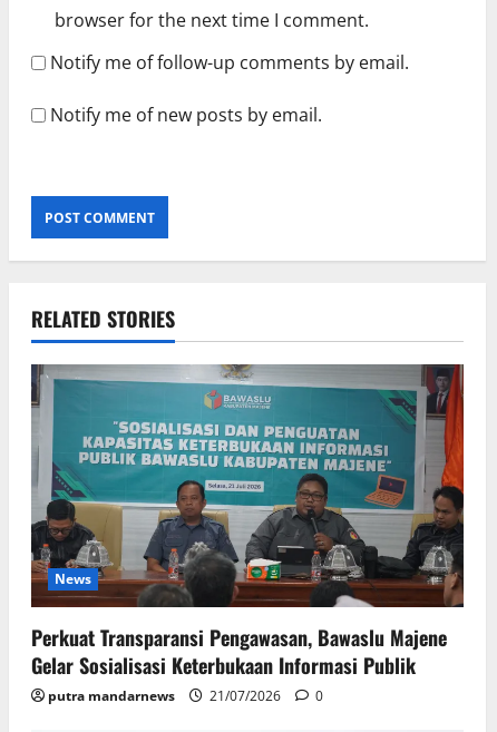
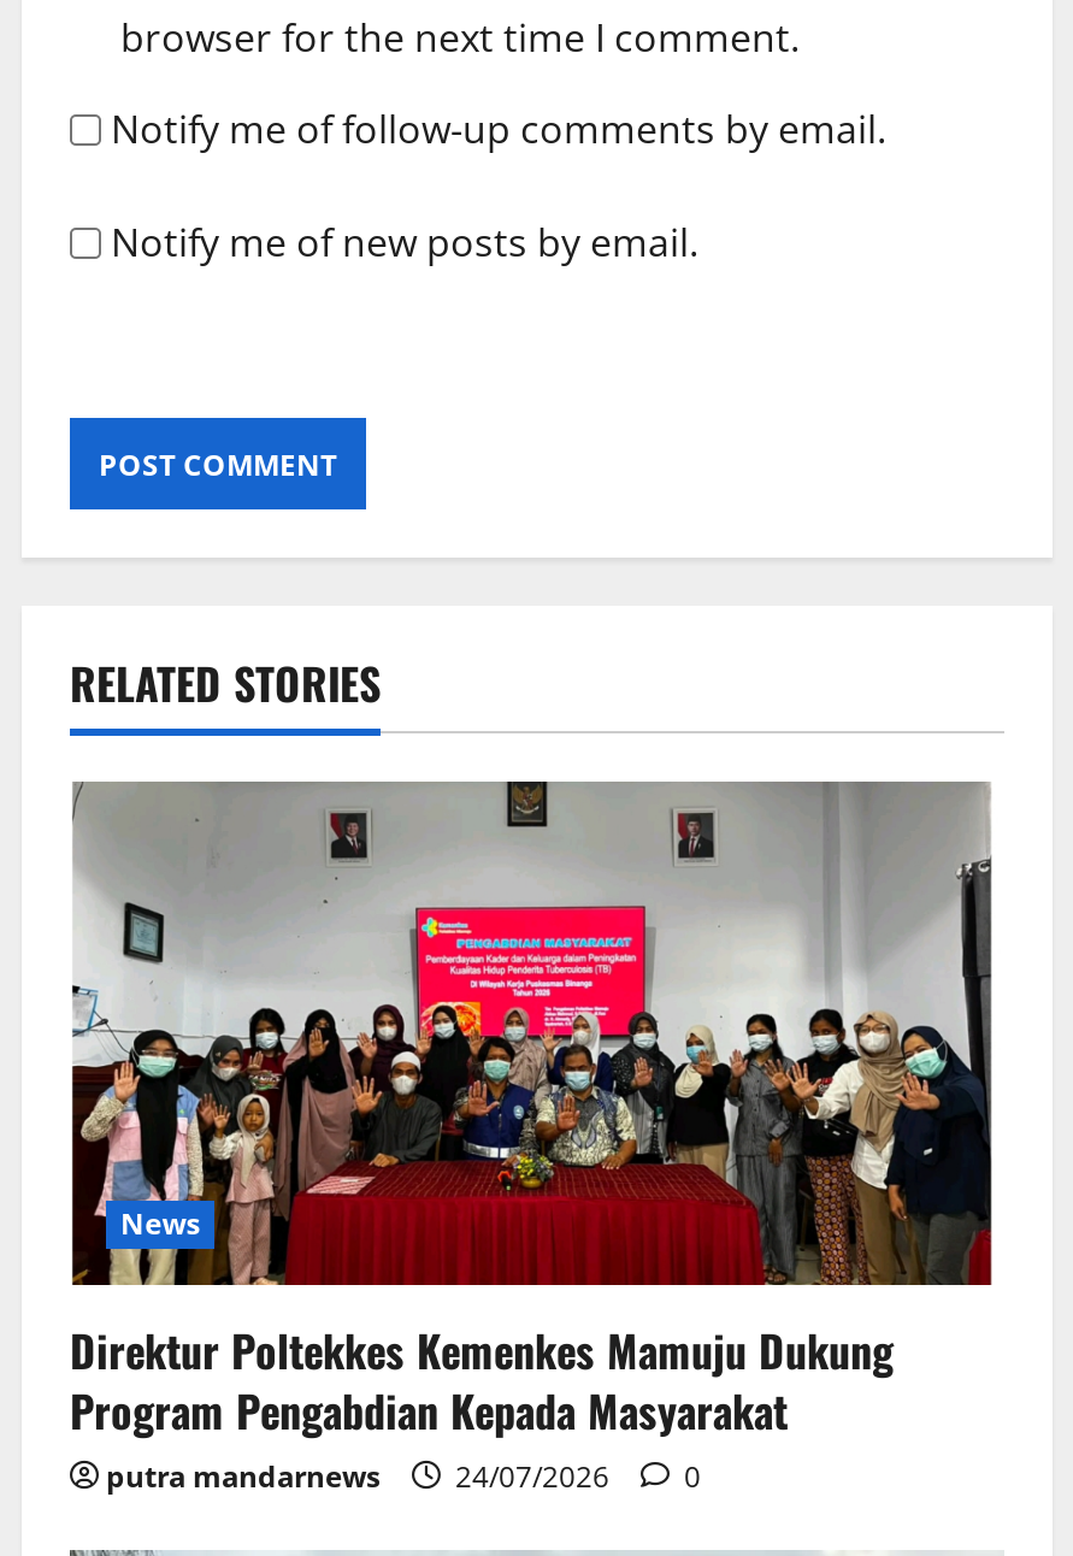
[30,363,465,680] [image] | Perkuat Transparansi Pengawasan, Bawaslu Majene | Gelar Sosialisasi Keterbukaan Informasi Publik -> [70,782,1004,1442] [image] | Direktur Poltekkes Kemenkes Mamuju Dukung | Program Pengabdian Kepada Masyarakat
[48,687,323,706] putra mandarnews 21/07/2026 0 -> [106,1456,701,1497] putra mandarnews 24/07/2026 0

